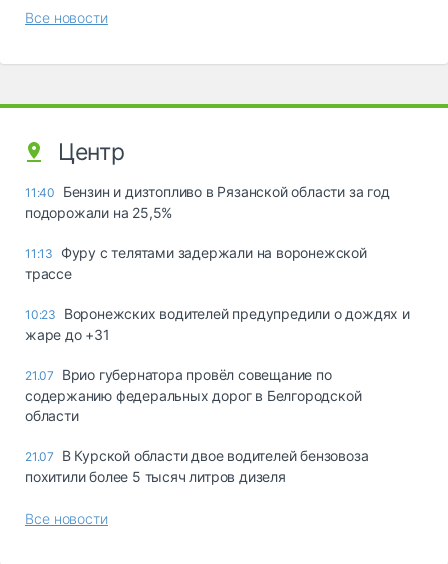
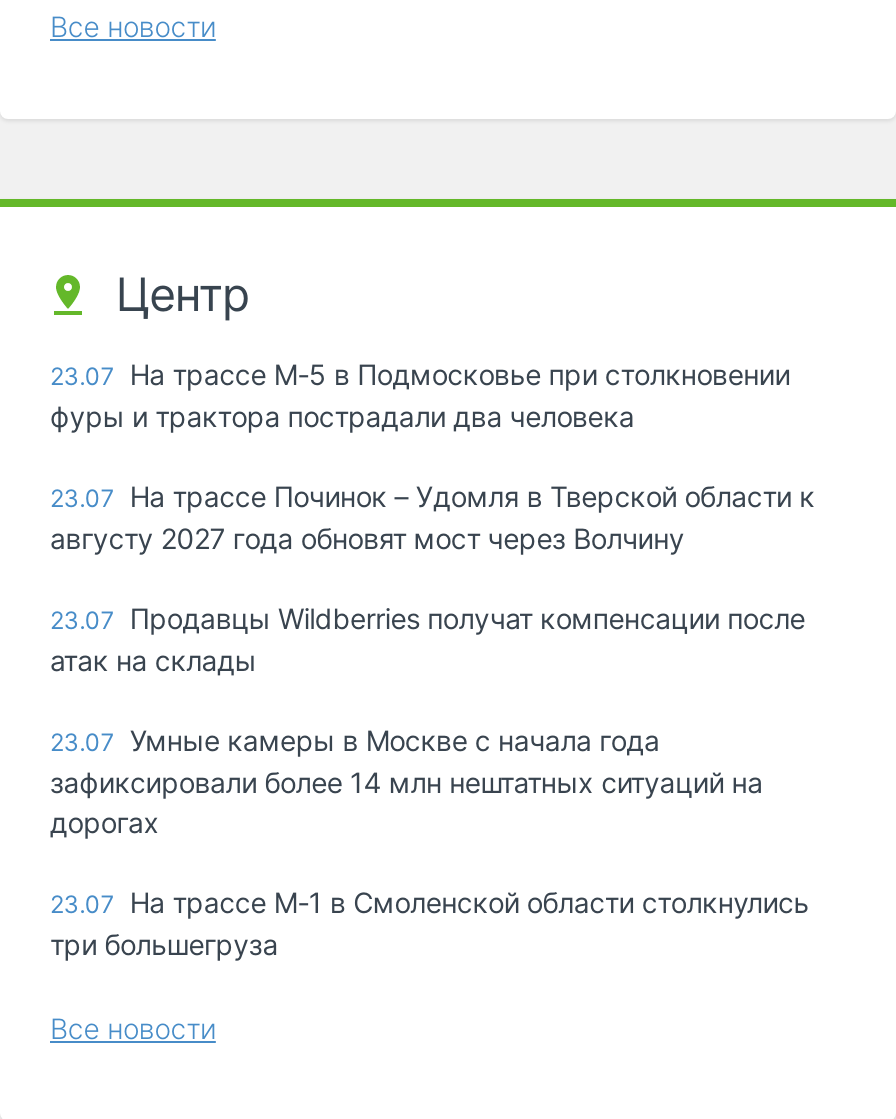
[25,183,390,221] 11:40 Бензин и дизтопливо в Рязанской области за год | подорожали на 25,5% -> [50,357,790,433] 23.07 На трассе М-5 в Подмосковье при столкновении | фуры и трактора пострадали два человека
[25,244,367,282] 11:13 Фуру с телятами задержали на воронежской | трассе -> [50,479,815,555] 23.07 На трассе Починок – Удомля в Тверской области к | августу 2027 года обновят мост через Волчину
[25,305,410,343] 10:23 Воронежских водителей предупредили о дождях и | жаре до +31 -> [50,601,805,677] 23.07 Продавцы Wildberries получат компенсации после | атак на склады
[25,366,361,424] 21.07 Врио губернатора провёл совещание по | содержанию федеральных дорог в Белгородской | области -> [50,723,763,839] 23.07 Умные камеры в Москве с начала года | зафиксировали более 14 млн нештатных ситуаций на | дорогах
[25,447,368,485] 21.07 В Курской области двое водителей бензовоза | похитили более 5 тысяч литров дизеля -> [50,885,809,961] 23.07 На трассе М-1 в Смоленской области столкнулись | три большегруза

